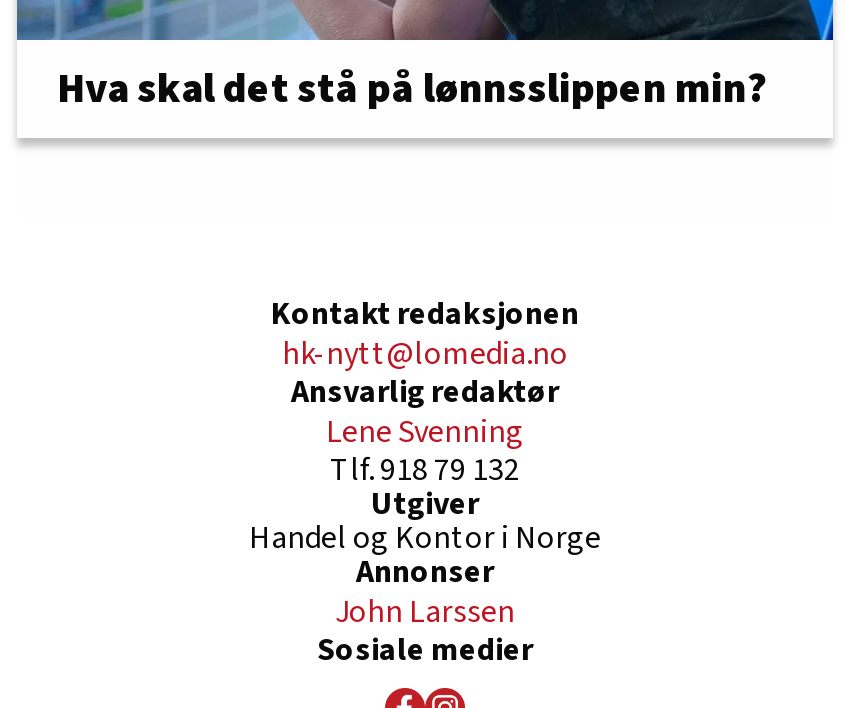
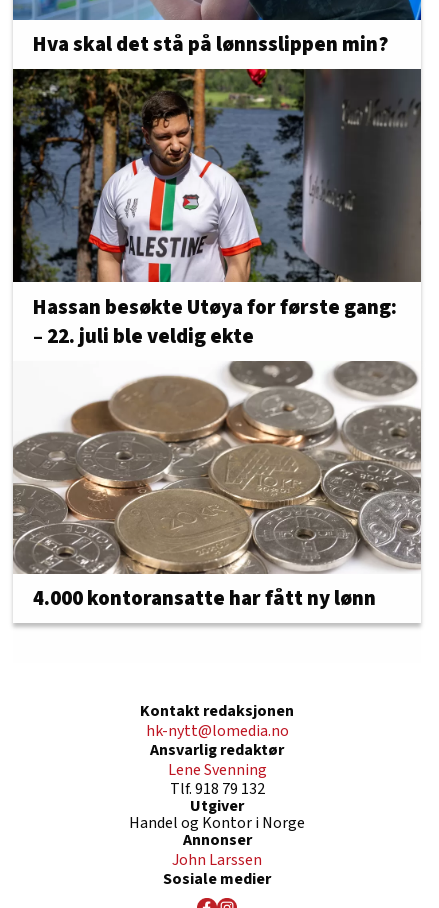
none -> [12,68,422,351] [image] | Hassan besøkte Utøya for første gang: | – 22. juli ble veldig ekte
none -> [13,358,422,613] [image] | 4.000 kontoransatte har fått ny lønn

